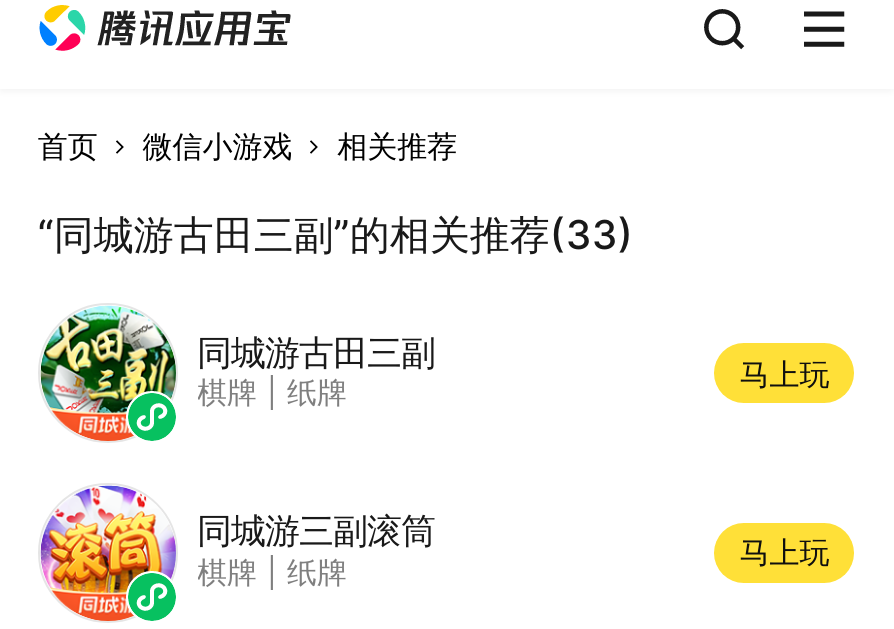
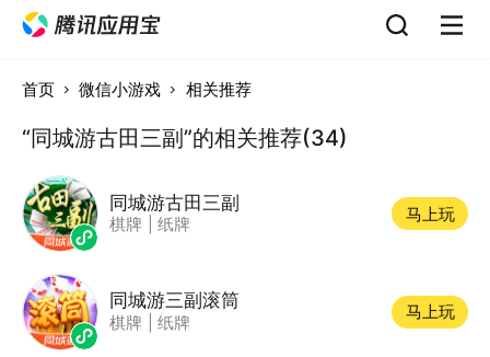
[38,210,634,258] “同城游古田三副”的相关推荐(33) -> [22,124,348,151] “同城游古田三副”的相关推荐(34)

